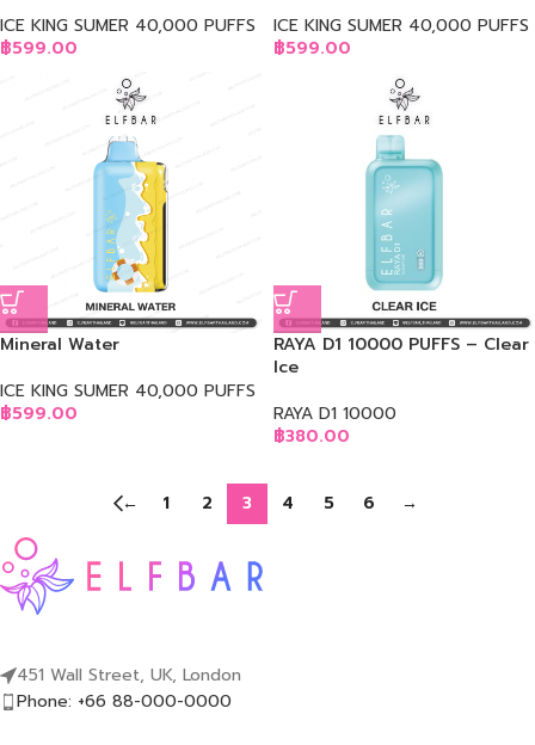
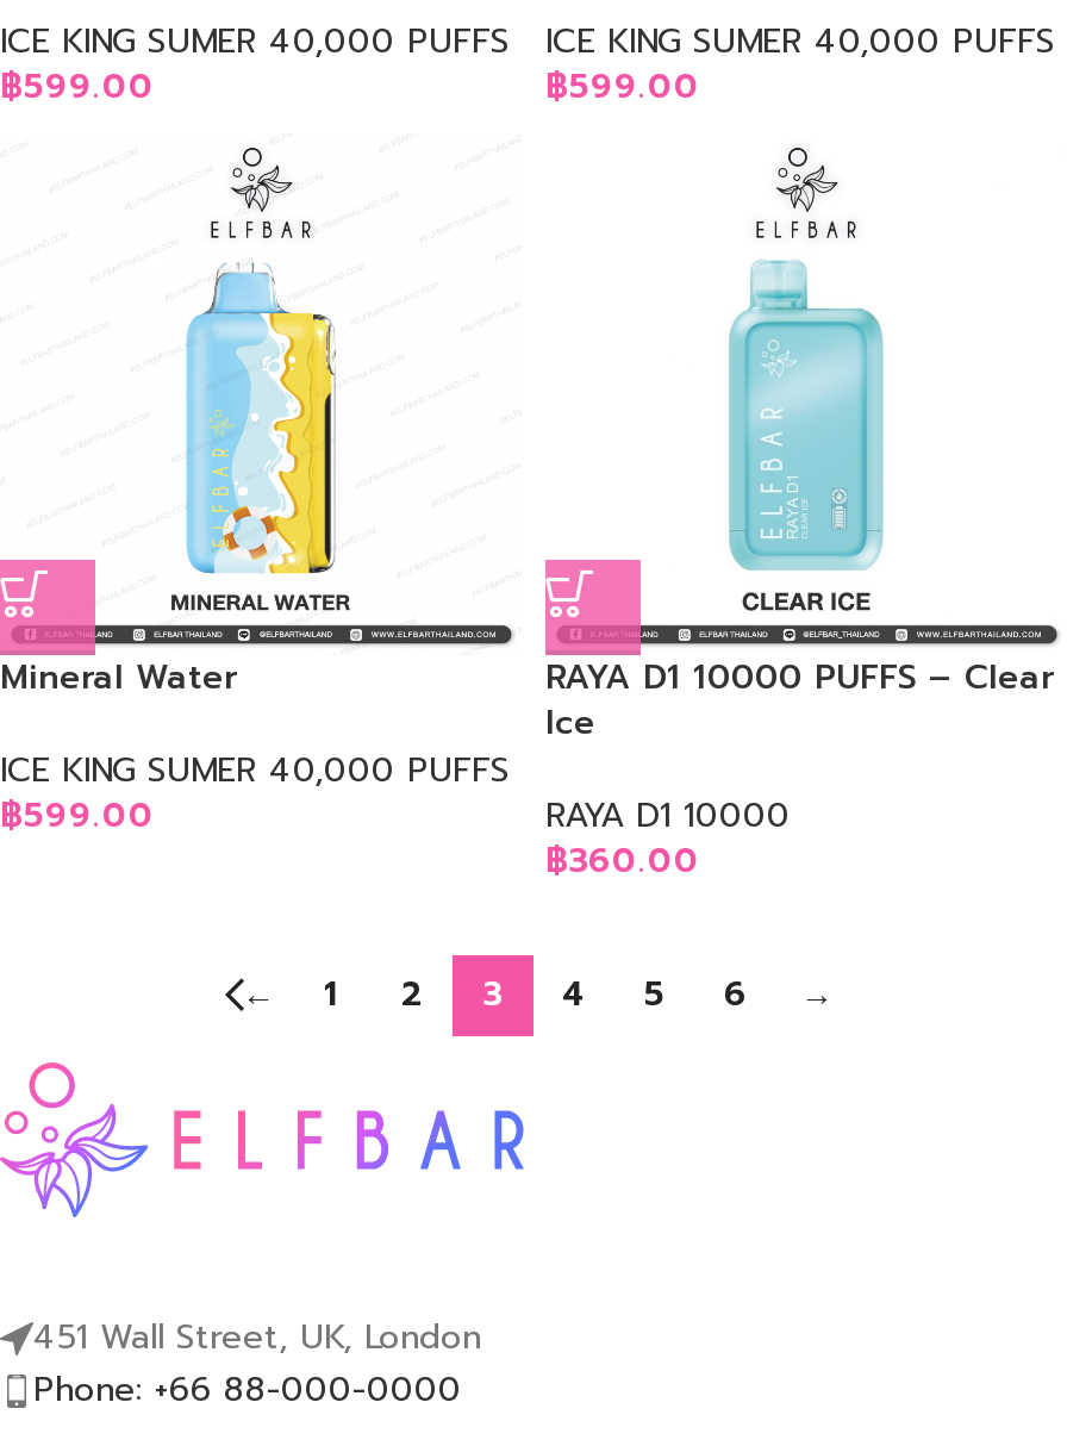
[273,424,350,449] ฿380.00 -> [545,836,700,886] ฿360.00

